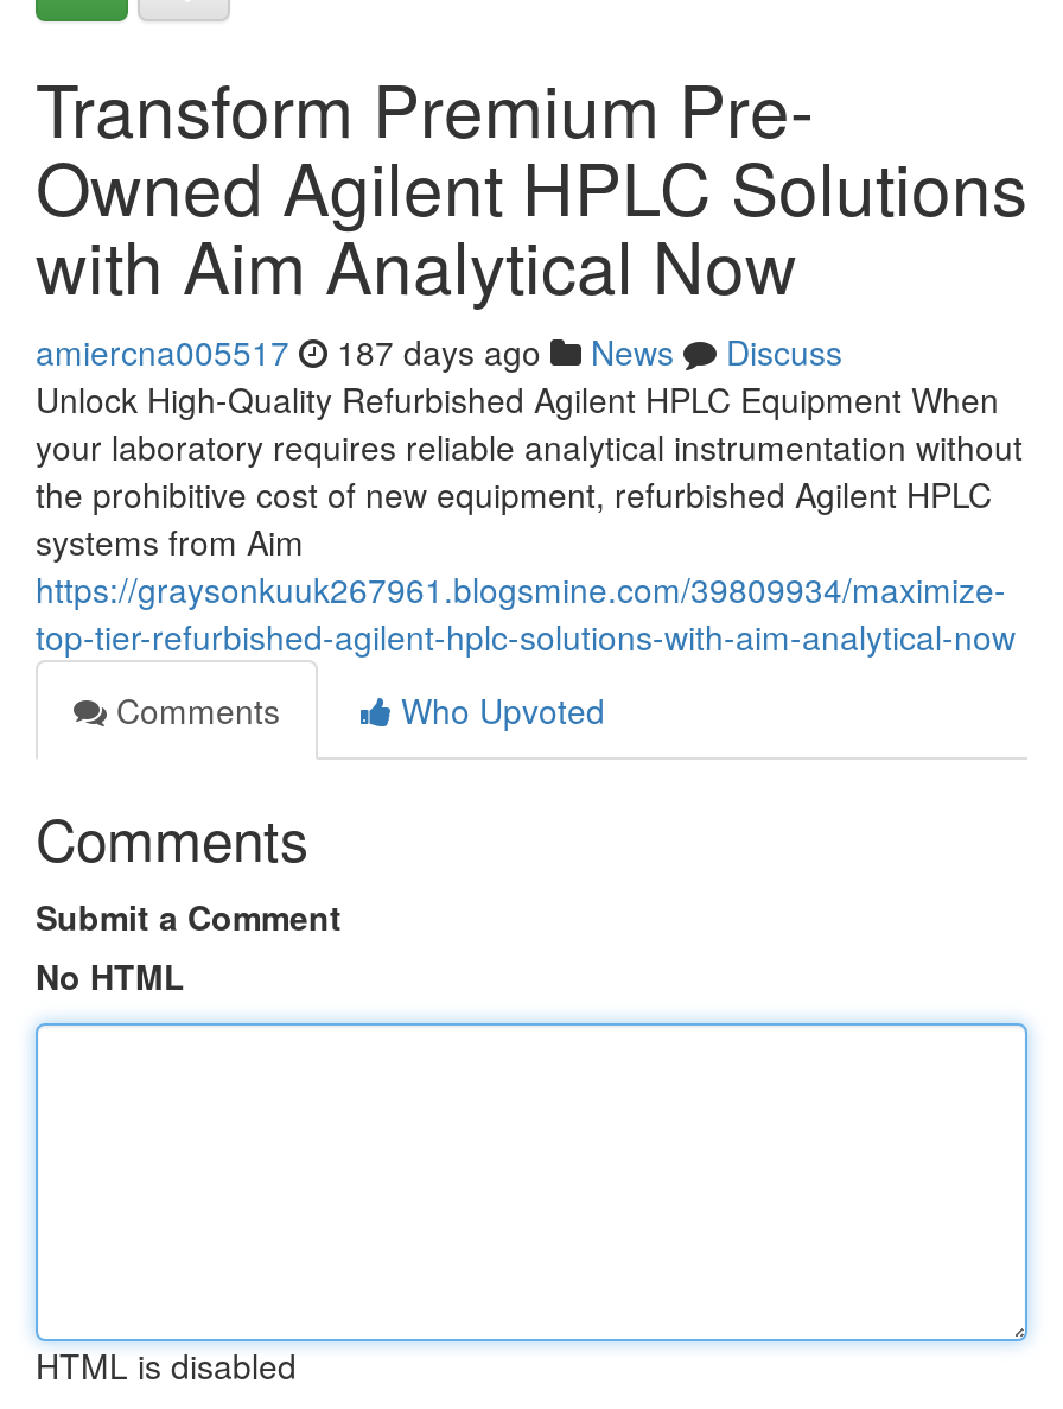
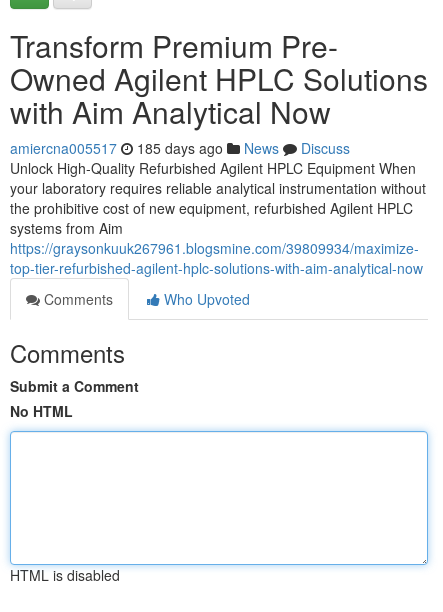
[36,328,842,375] amiercna005517 187 days ago News Discuss -> [10,138,350,158] amiercna005517 185 days ago News Discuss

